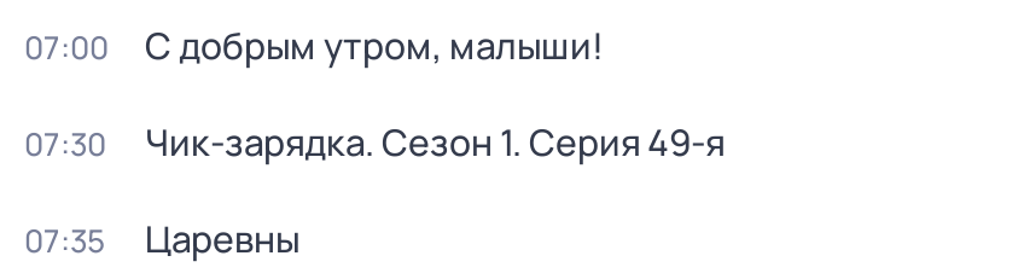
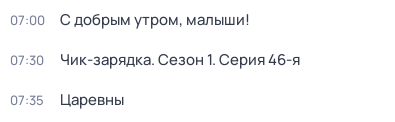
[145,117,725,168] Чик-зарядка. Сезон 1. Серия 49-я -> [60,49,300,70] Чик-зарядка. Сезон 1. Серия 46-я

